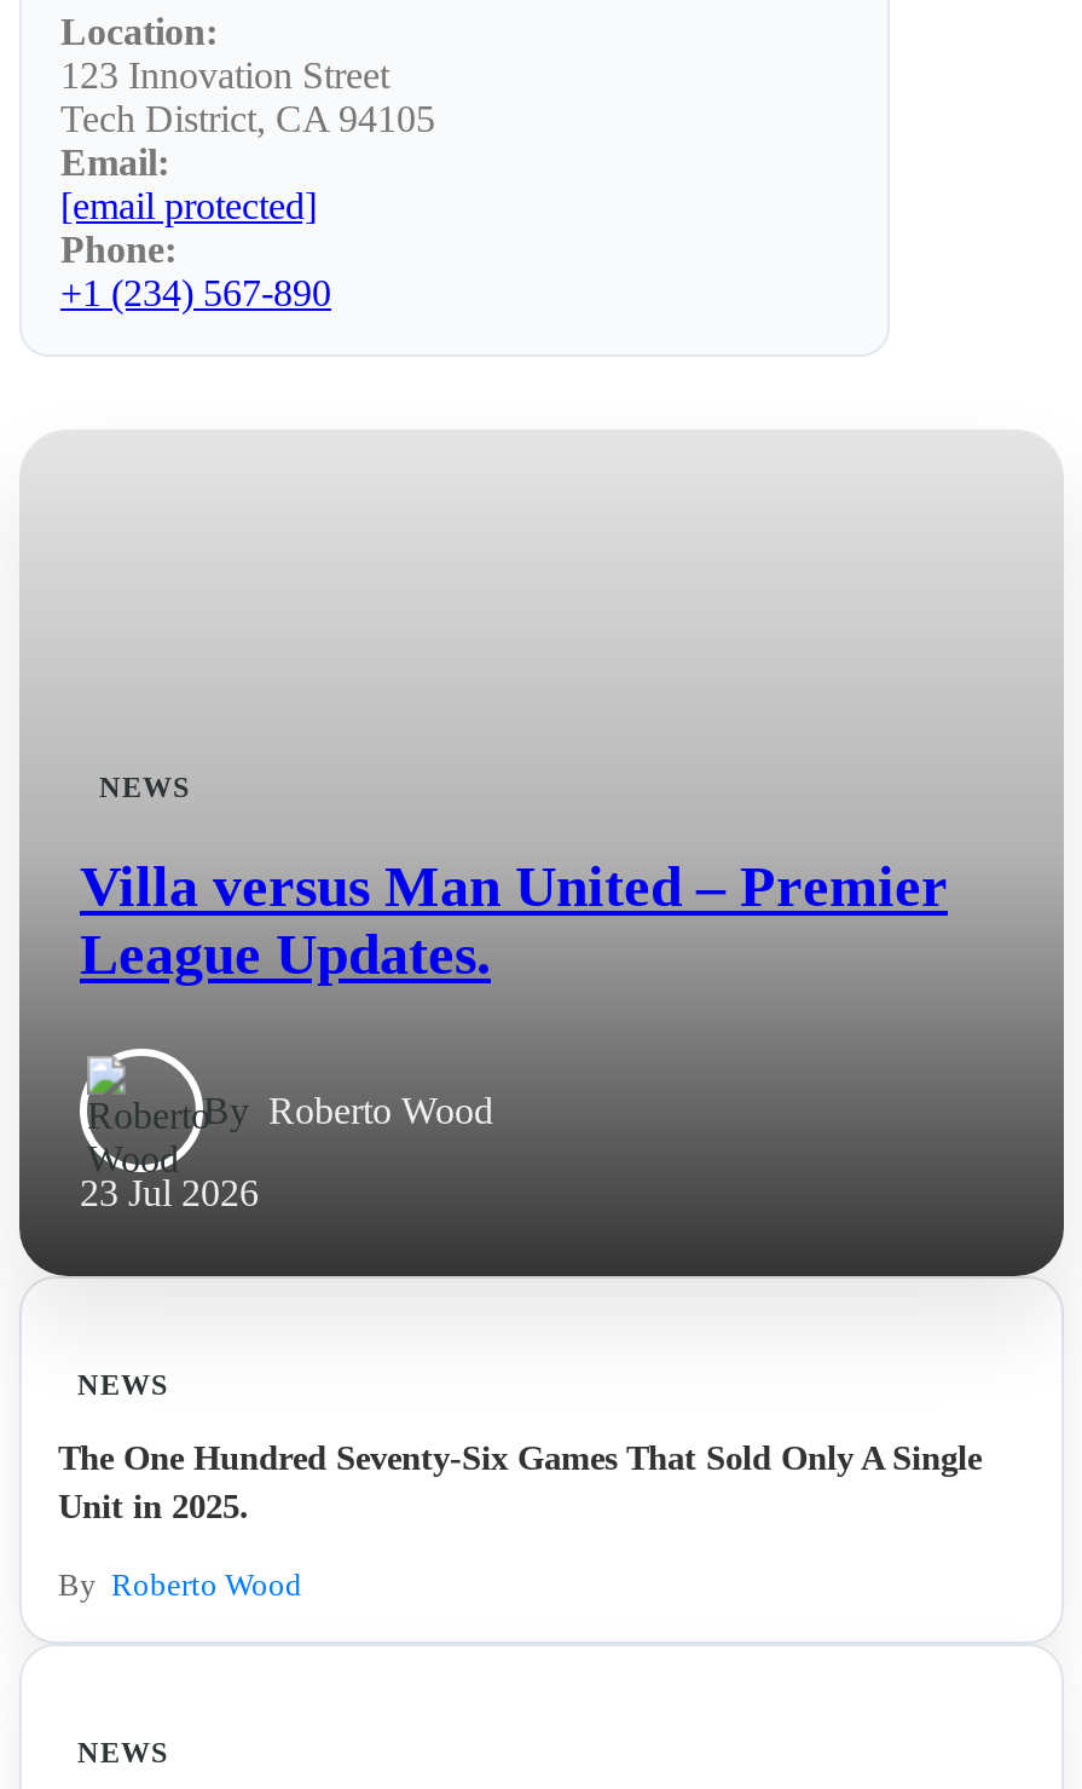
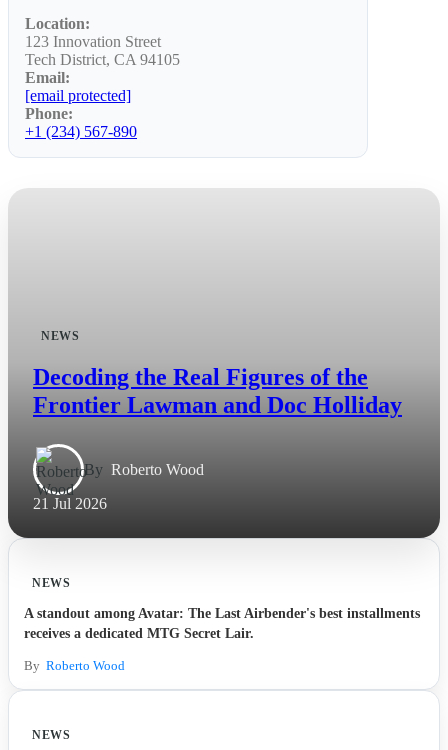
[80,855,948,986] Villa versus Man United – Premier | League Updates. -> [33,364,402,418] Decoding the Real Figures of the | Frontier Lawman and Doc Holliday
[80,1172,259,1213] 23 Jul 2026 -> [33,495,107,512] 21 Jul 2026
[58,1438,982,1525] The One Hundred Seventy-Six Games That Sold Only A Single | Unit in 2025. -> [24,605,420,641] A standout among Avatar: The Last Airbender's best installments | receives a dedicated MTG Secret Lair.

